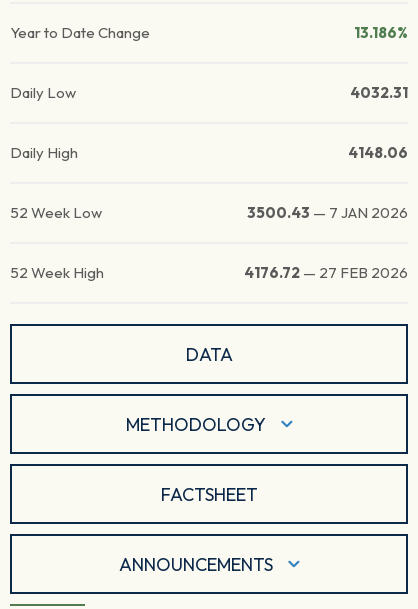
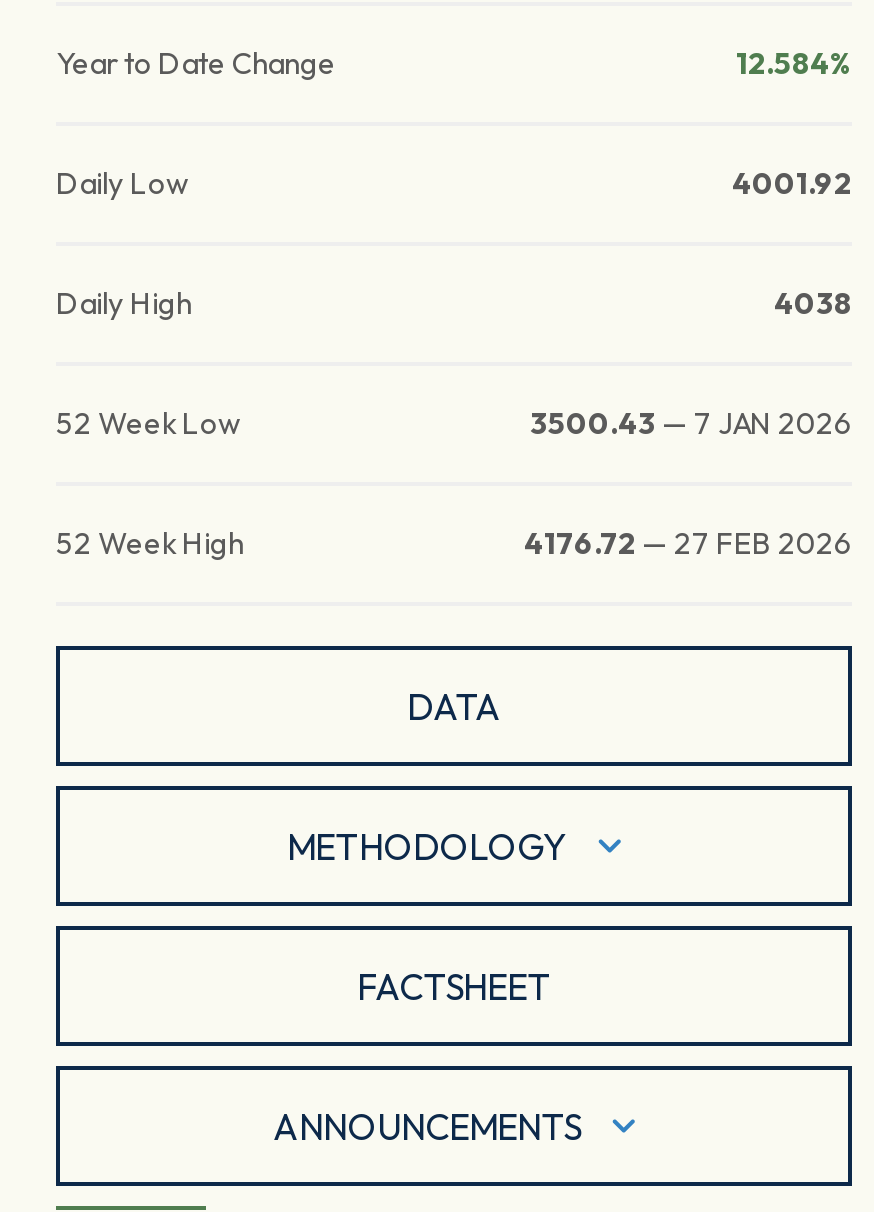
[354,23,408,42] 13.186% -> [736,44,852,82] 12.584%
[350,83,408,102] 4032.31 -> [732,164,852,202] 4001.92
[348,143,408,162] 4148.06 -> [774,284,852,322] 4038

